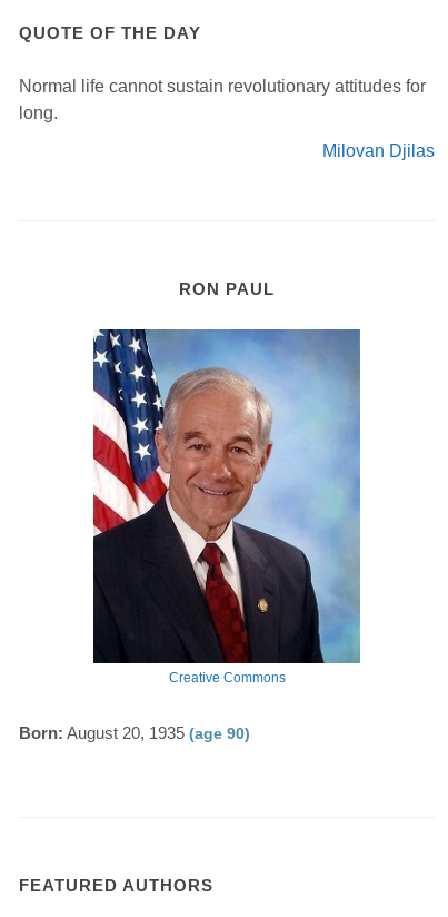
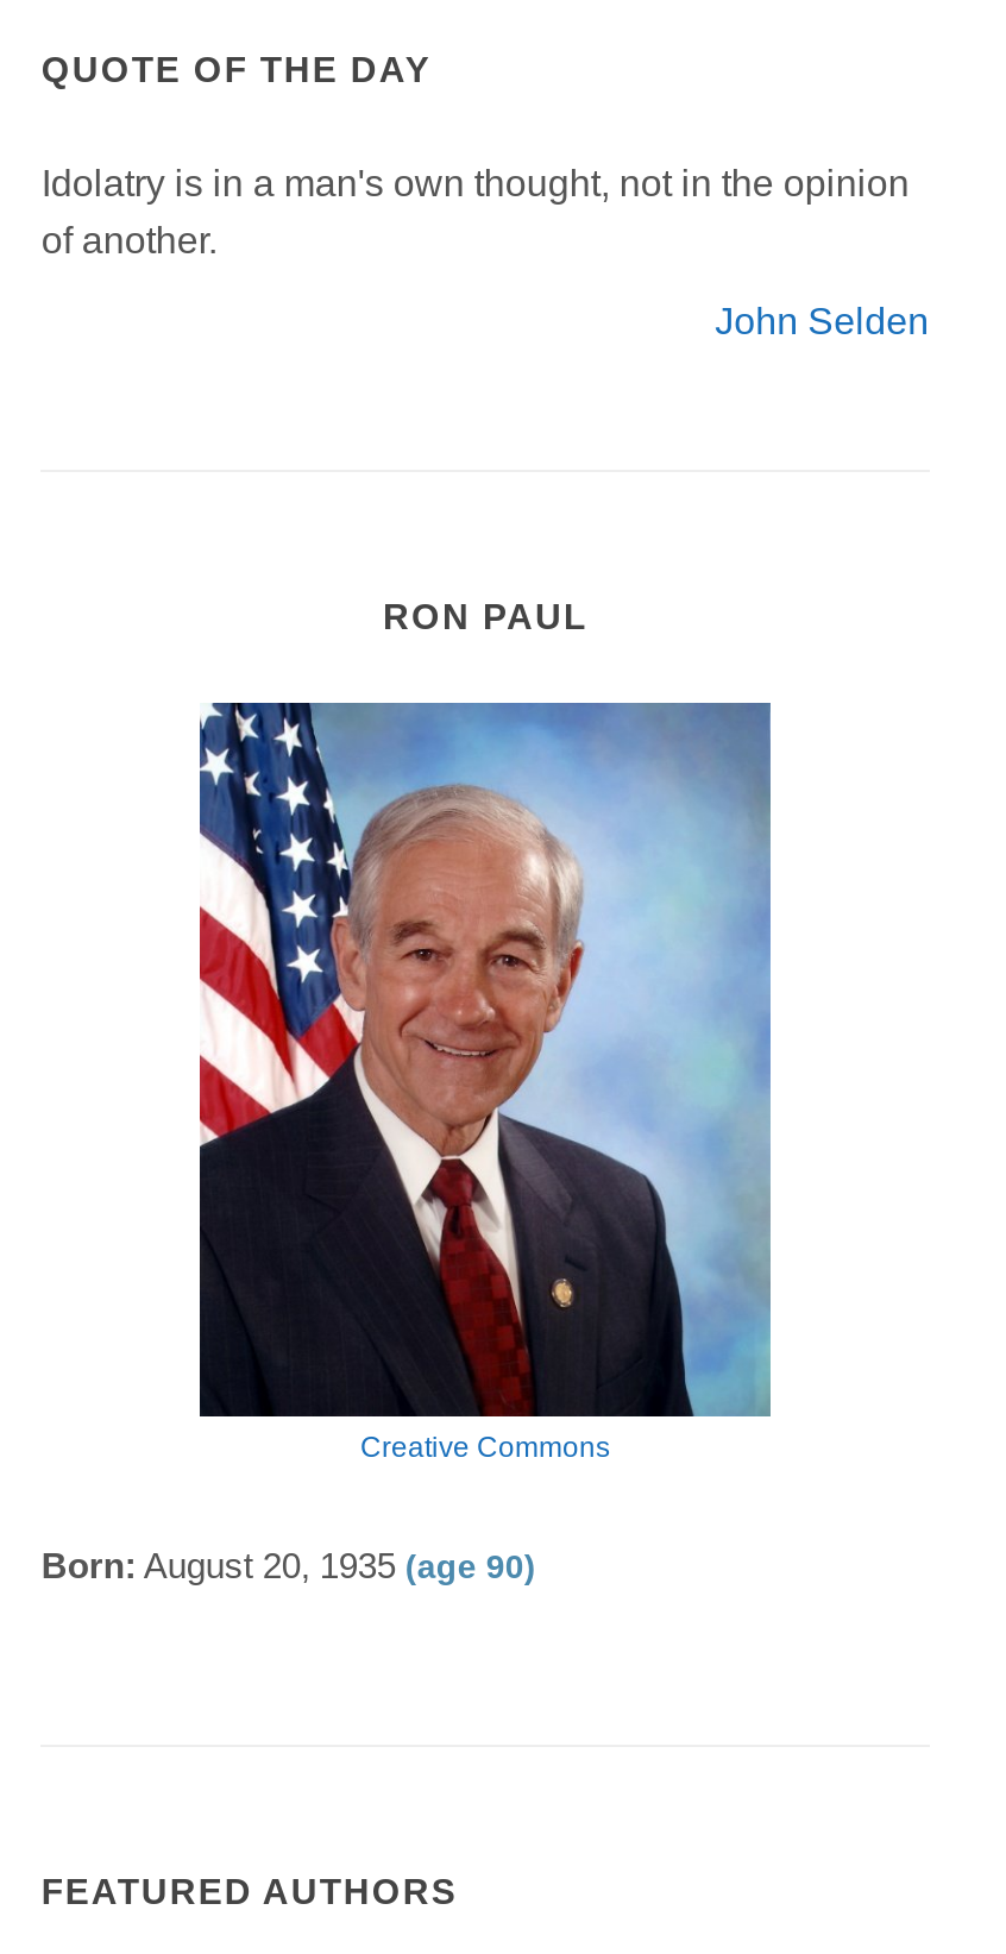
[19,76,426,122] Normal life cannot sustain revolutionary attitudes for | long. -> [41,162,909,260] Idolatry is in a man's own thought, not in the opinion | of another.
[322,141,434,160] Milovan Djilas -> [715,300,929,340] John Selden

